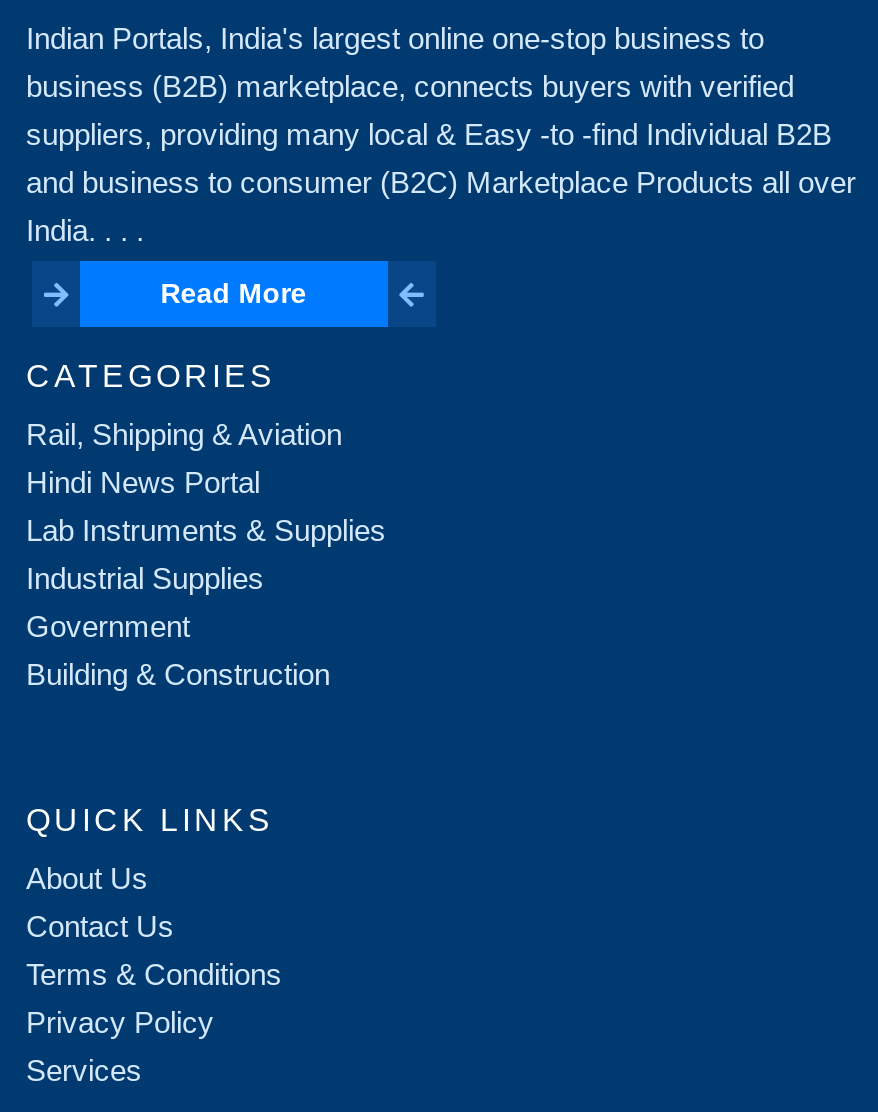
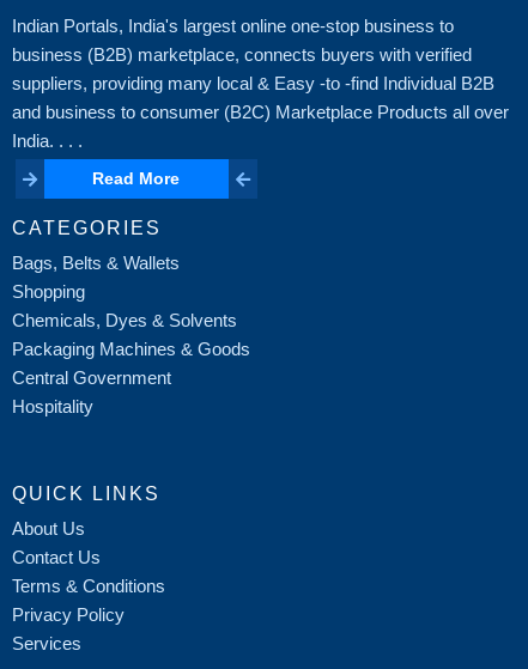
[26,417,386,691] Rail, Shipping & Aviation | Hindi News Portal | Lab Instruments & Supplies | Industrial Supplies | Government | Building & Construction -> [12,253,250,416] Bags, Belts & Wallets | Shopping | Chemicals, Dyes & Solvents | Packaging Machines & Goods | Central Government | Hospitality

